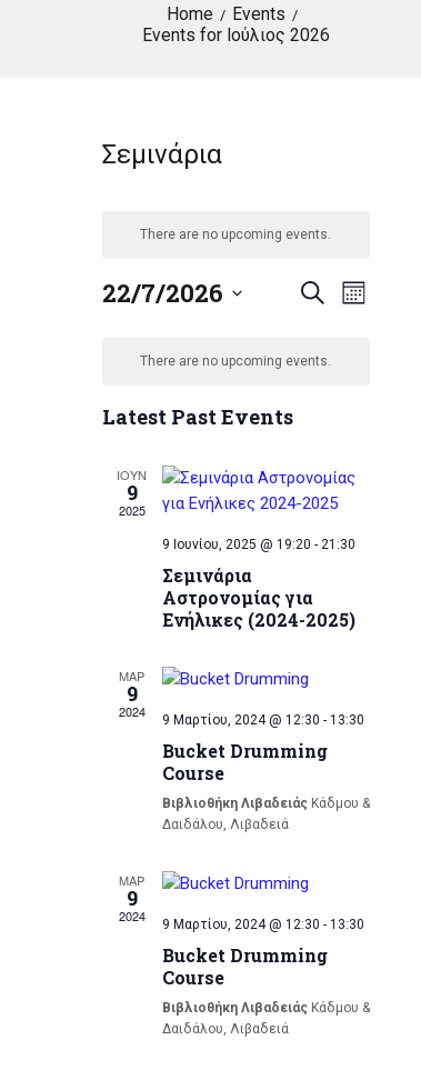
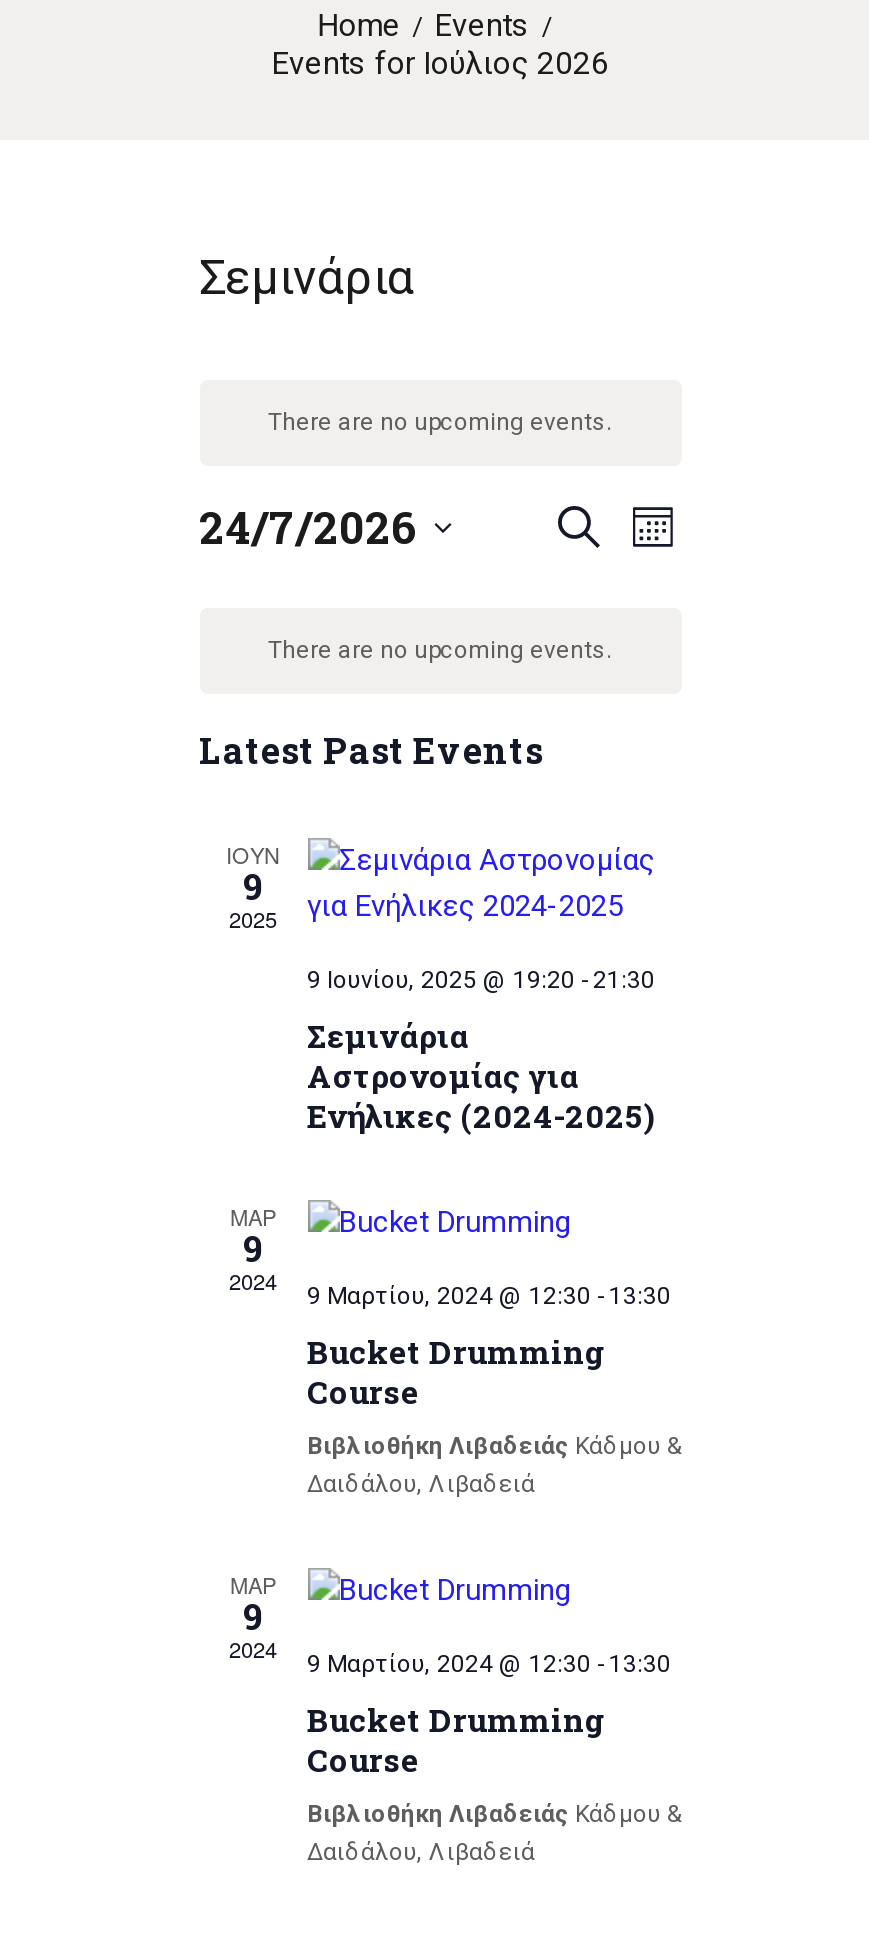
[102,277,223,309] 22/7/2026 -> [199,498,417,556] 24/7/2026

